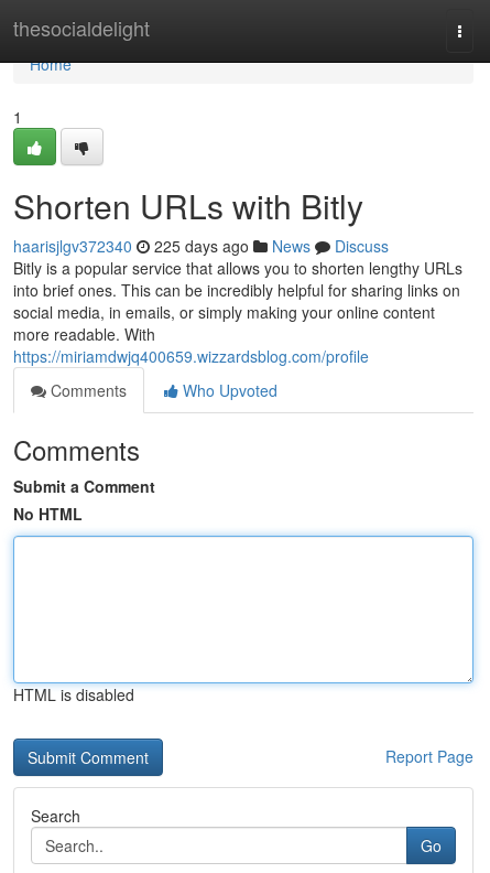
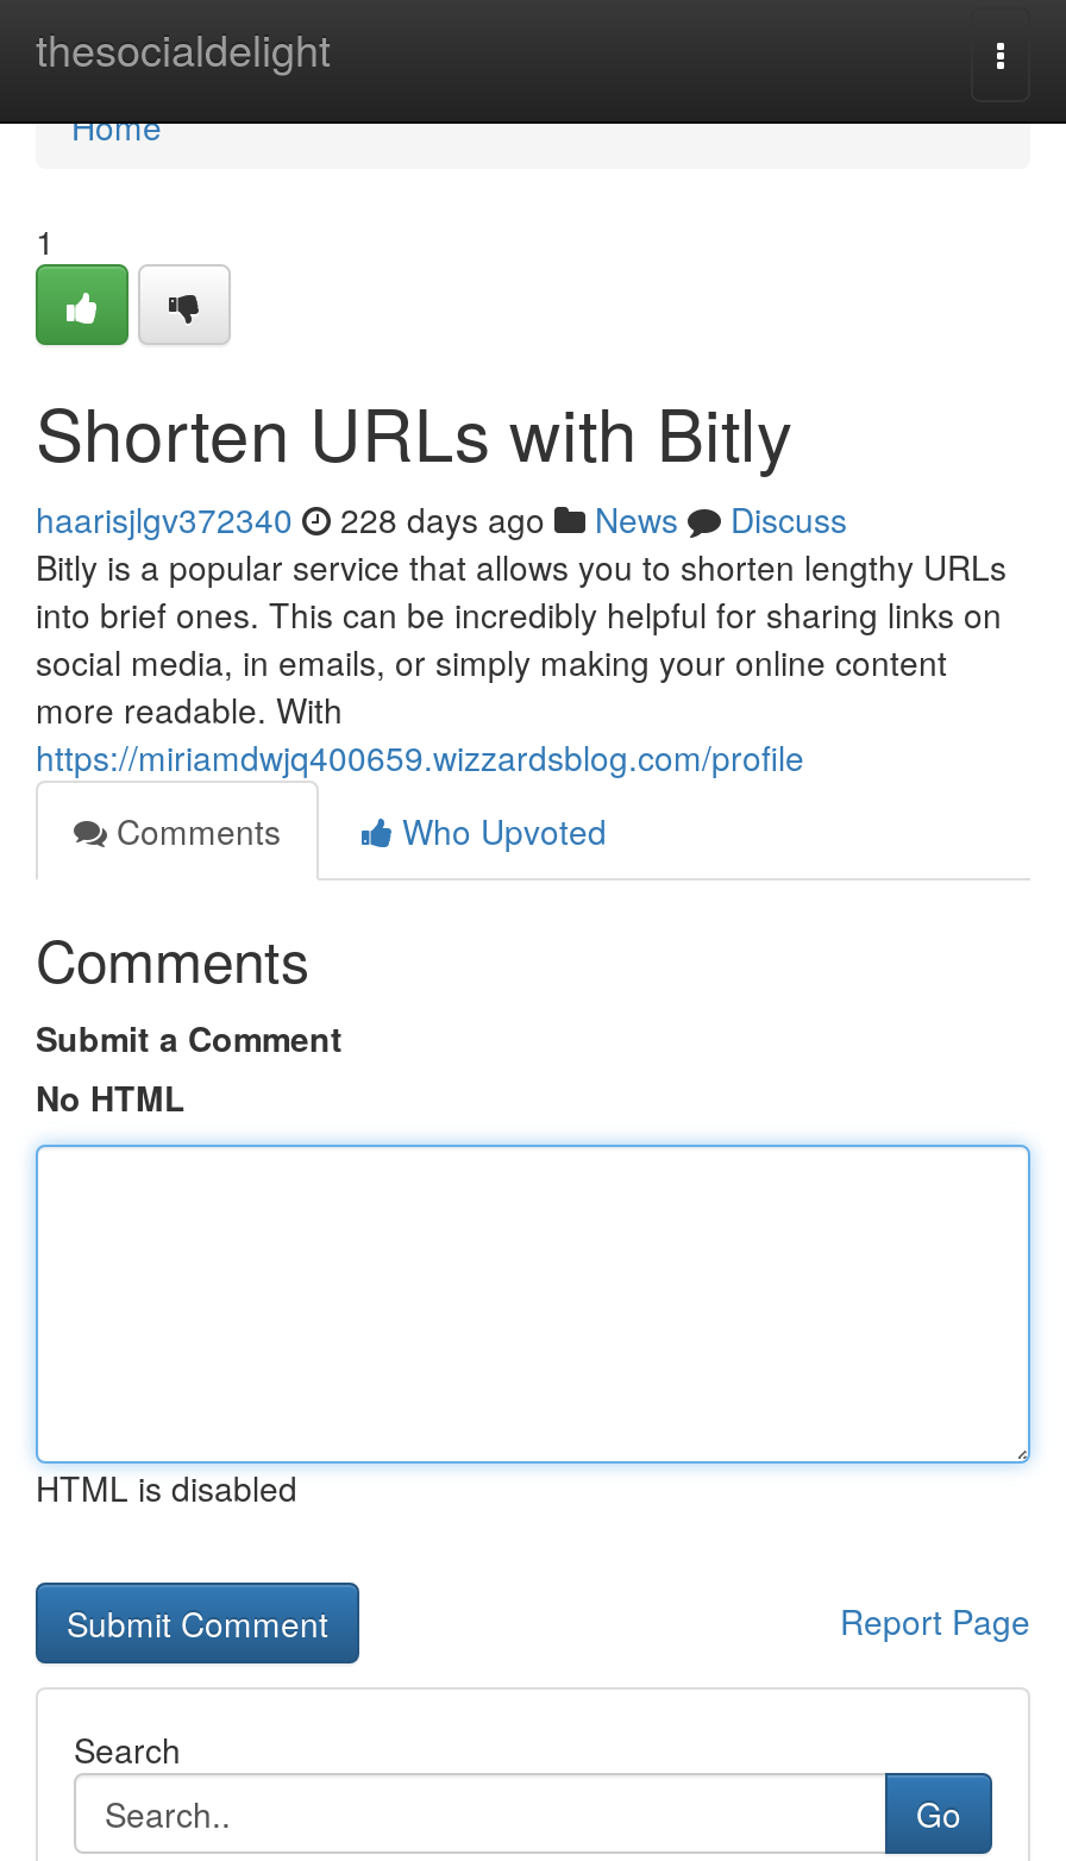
[13,235,389,257] haarisjlgv372340 225 days ago News Discuss -> [36,495,847,543] haarisjlgv372340 228 days ago News Discuss

